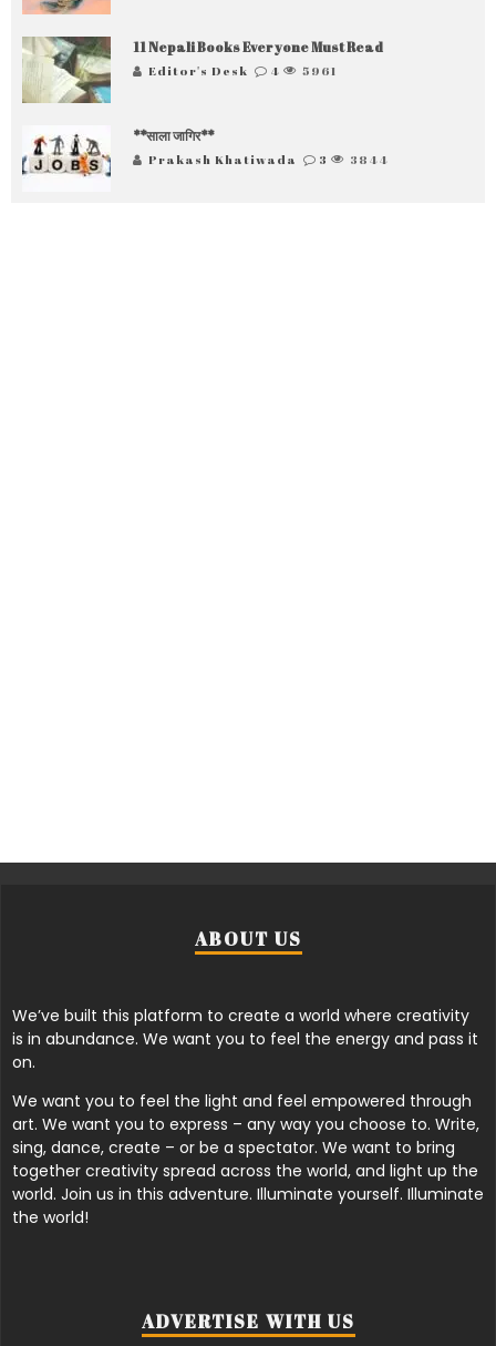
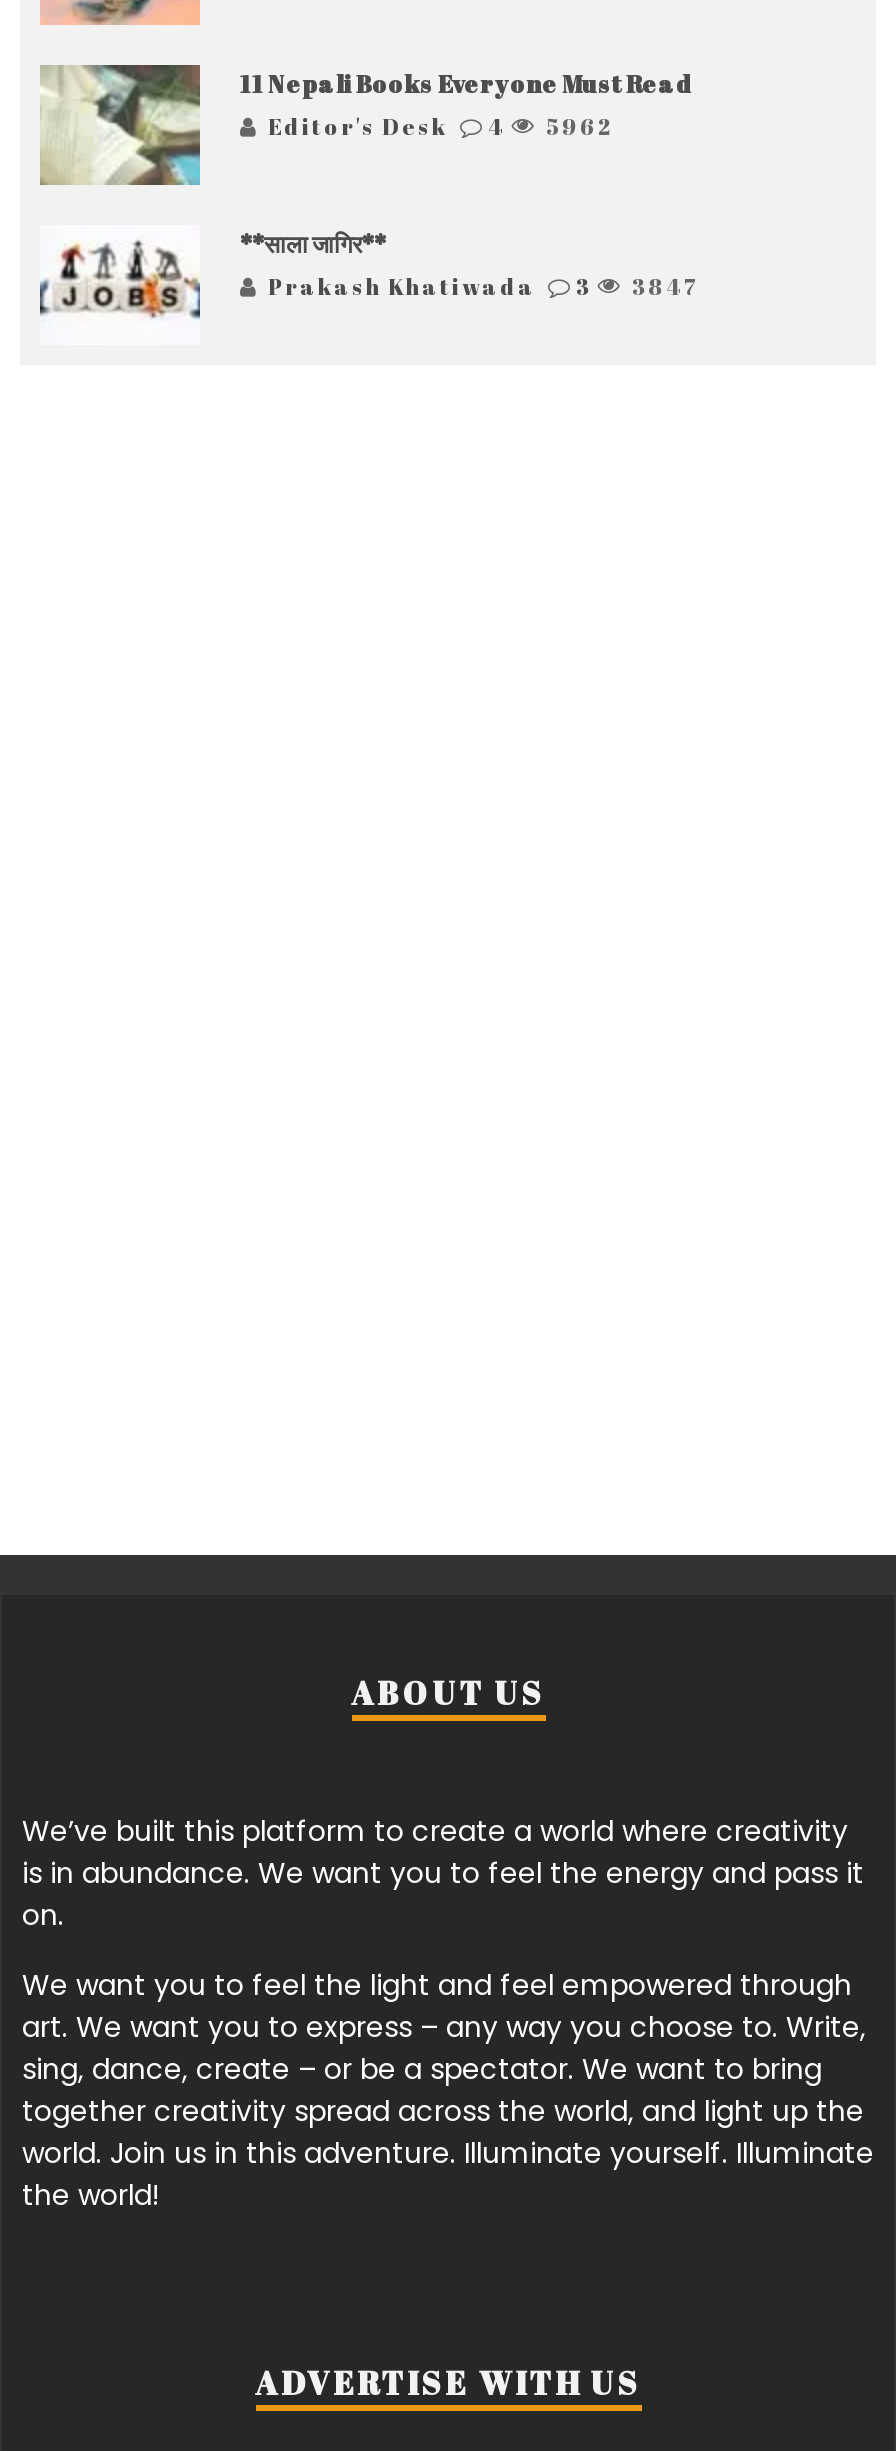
[148,62,337,78] Editor's Desk 4 5961 -> [268,111,614,141] Editor's Desk 4 5962
[148,150,389,167] Prakash Khatiwada 3 3844 -> [268,271,700,301] Prakash Khatiwada 3 3847

